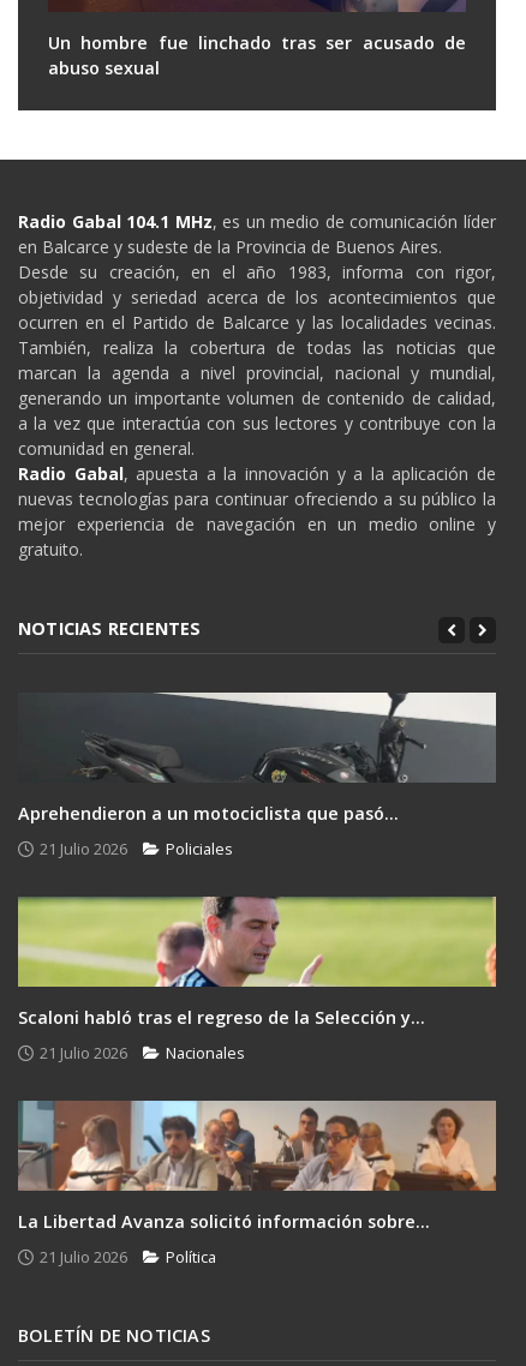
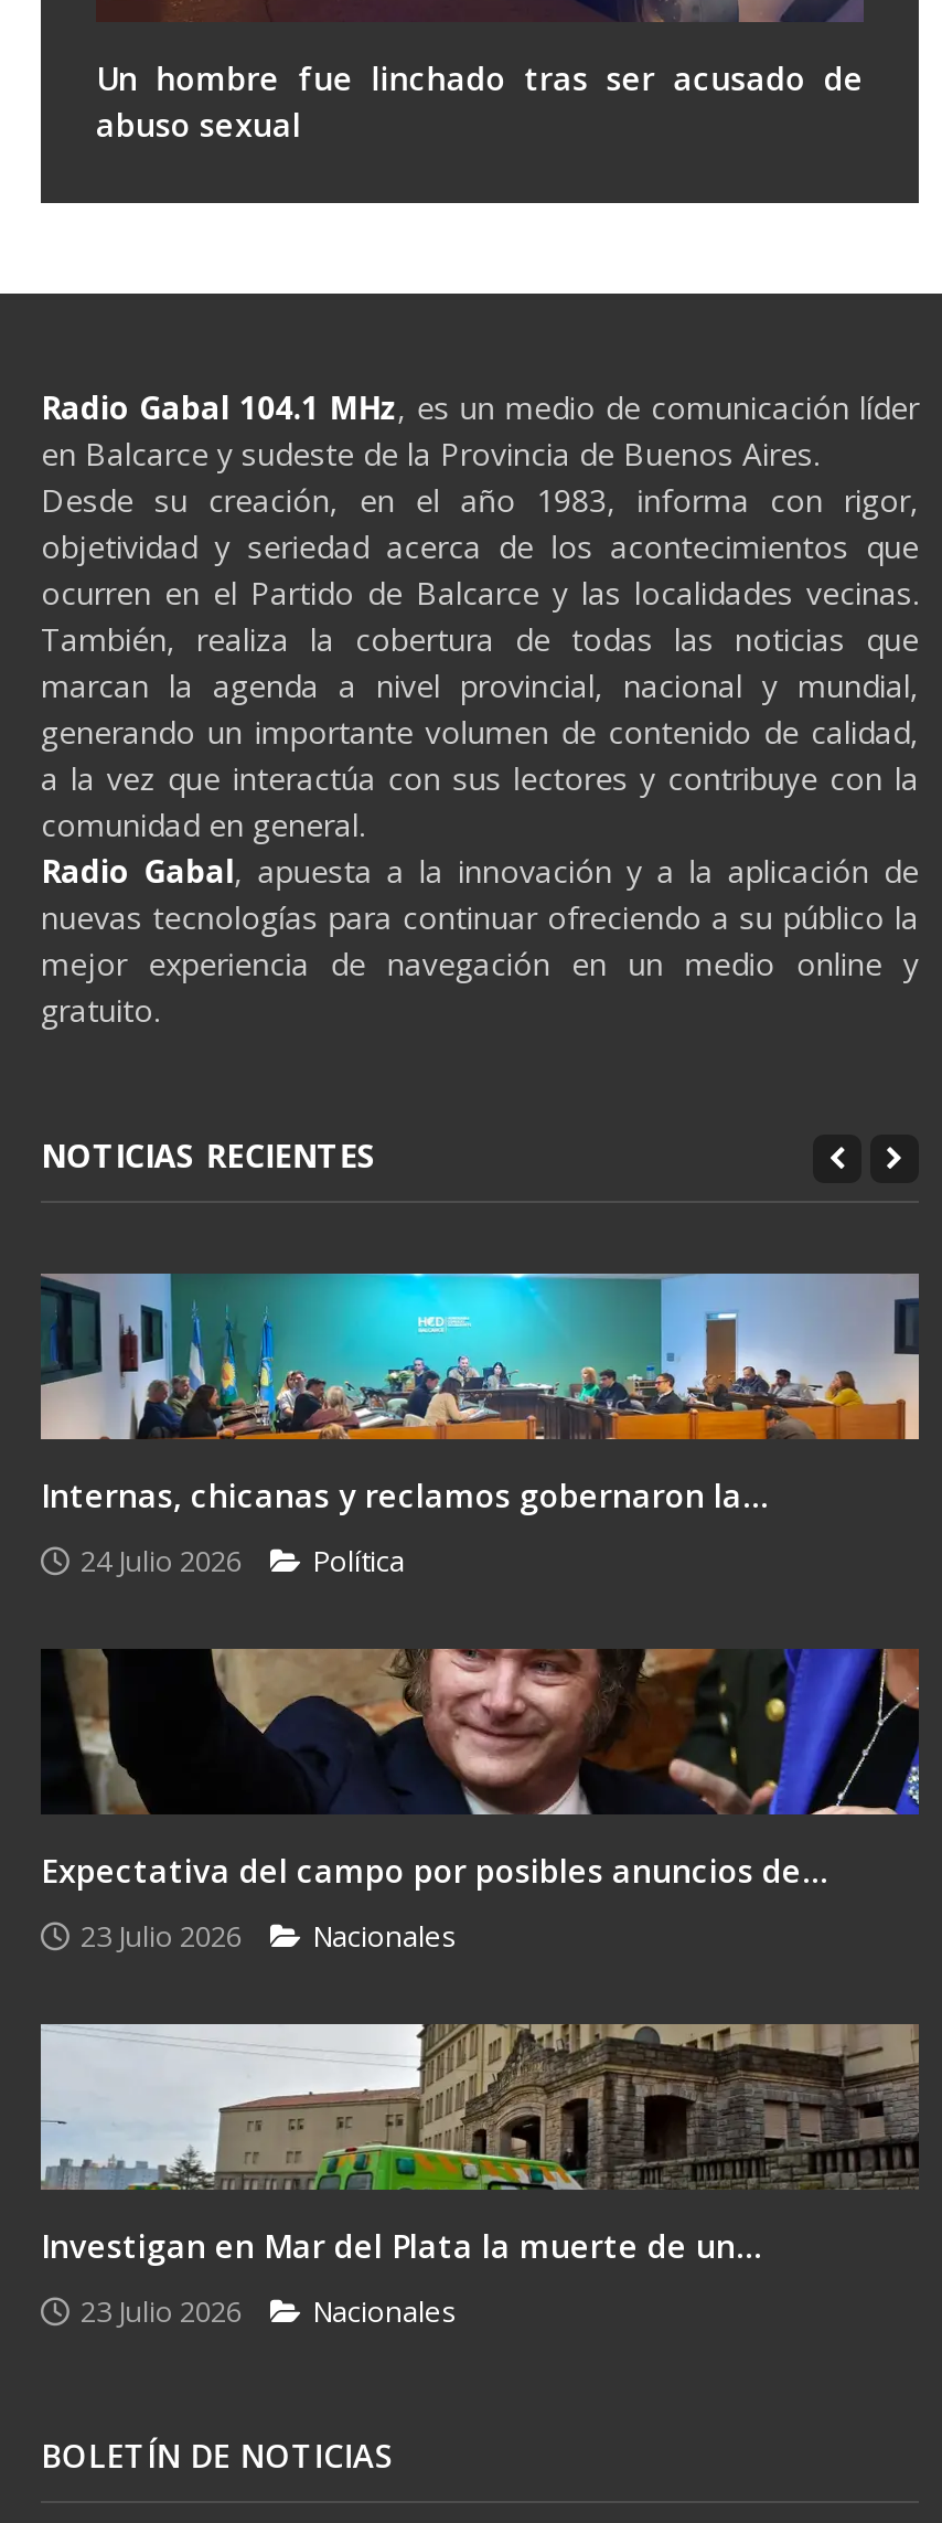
[18,691,497,824] [image] | Aprehendieron a un motociclista que pasó... -> [39,1271,919,1516] [image] | Internas, chicanas y reclamos gobernaron la...
[40,838,233,859] 21 Julio 2026 | Policiales -> [81,1540,405,1580] 24 Julio 2026 | Política
[17,895,497,1028] [image] | Scaloni habló tras el regreso de la Selección y... -> [41,1647,921,1891] [image] | Expectativa del campo por posibles anuncios de...
[40,1042,245,1063] 21 Julio 2026 Nacionales -> [81,1916,458,1955] 23 Julio 2026 Nacionales
[18,1100,497,1233] [image] | La Libertad Avanza solicitó información sobre... -> [39,2022,919,2267] [image] | Investigan en Mar del Plata la muerte de un...
[40,1246,216,1267] 21 Julio 2026 | Política -> [81,2291,458,2331] 23 Julio 2026 | Nacionales

